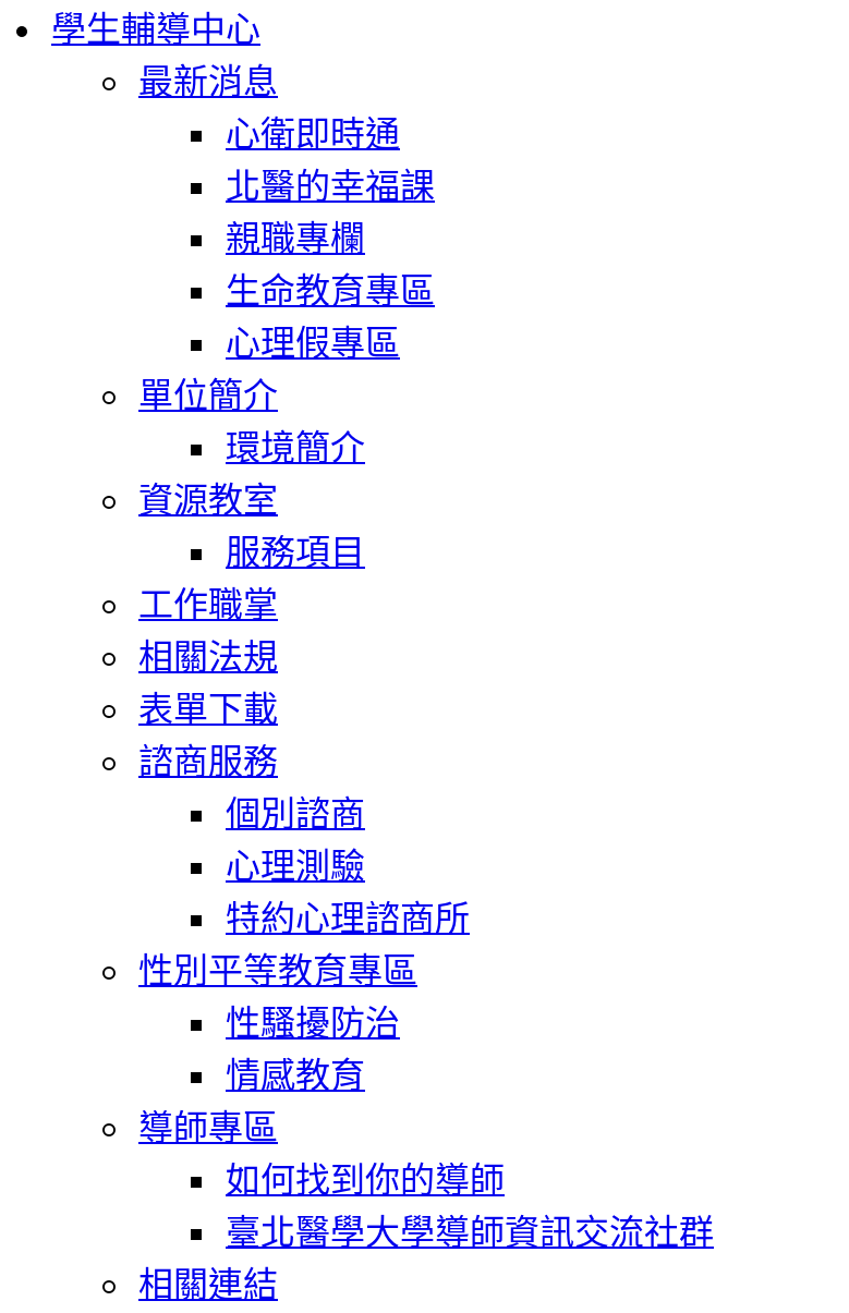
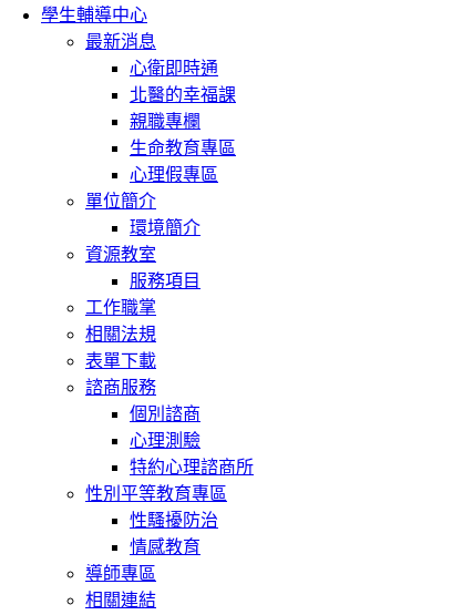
[226,1161,714,1251] 如何找到你的導師 | 臺北醫學大學導師資訊交流社群 -> none

